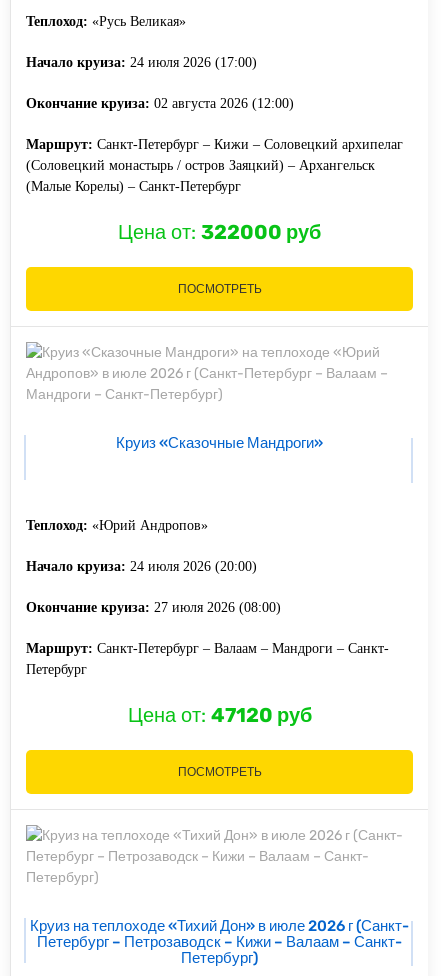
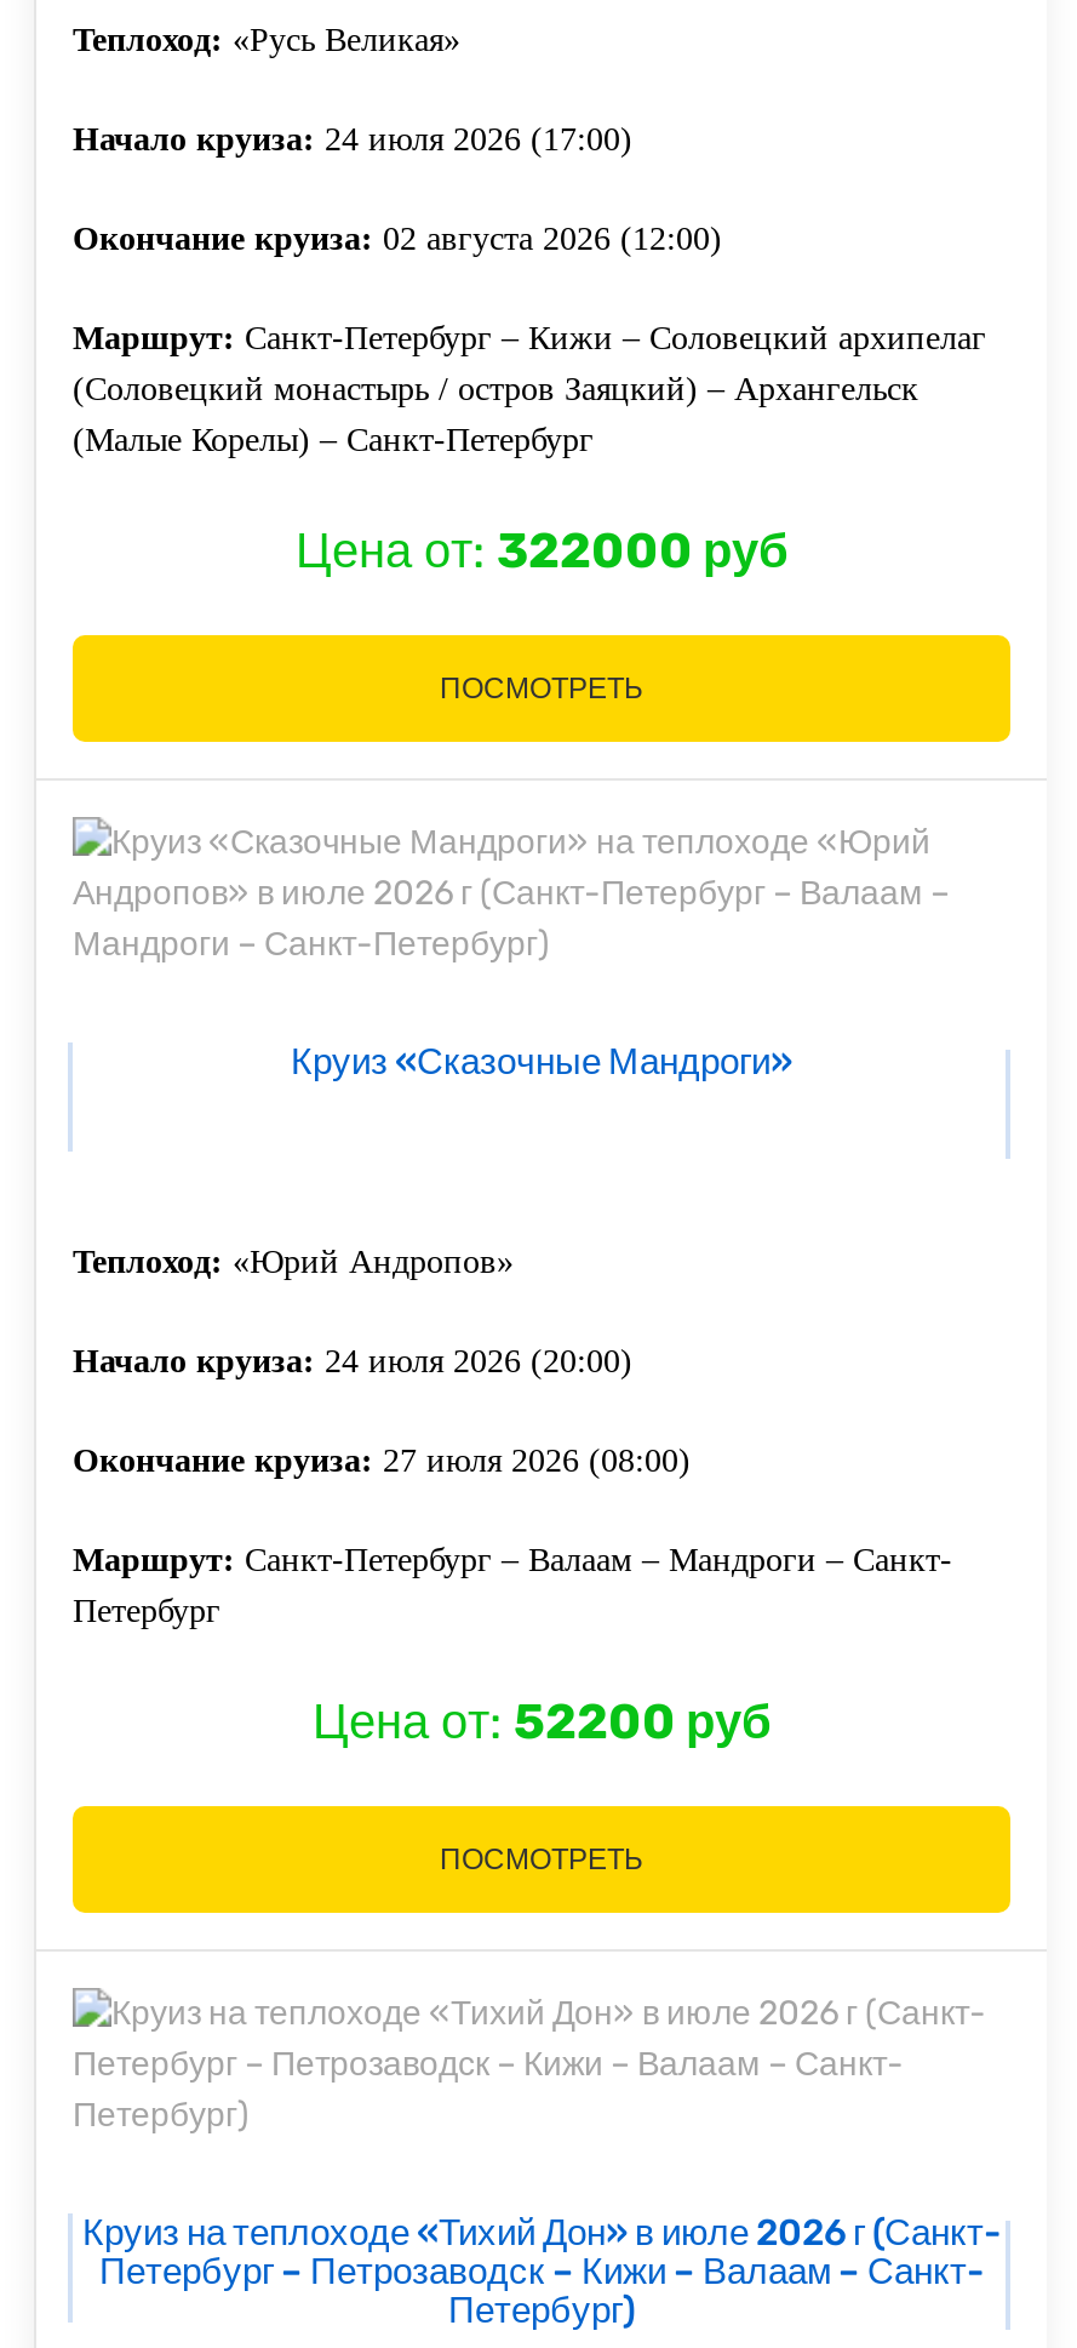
[127,703,311,727] Цена от: 47120 руб -> [313,1692,770,1750] Цена от: 52200 руб

